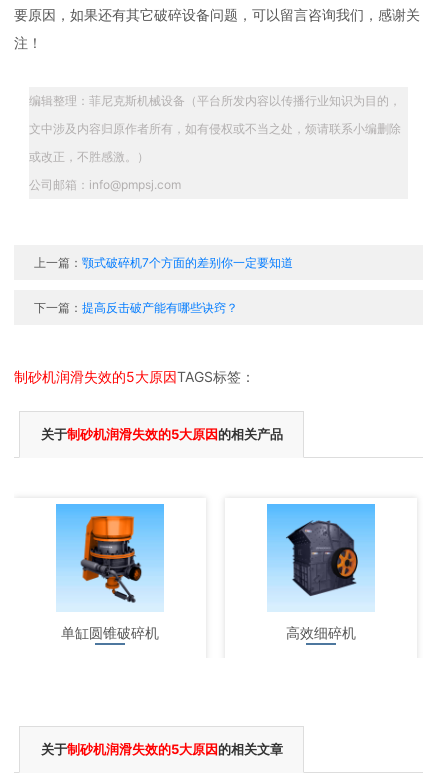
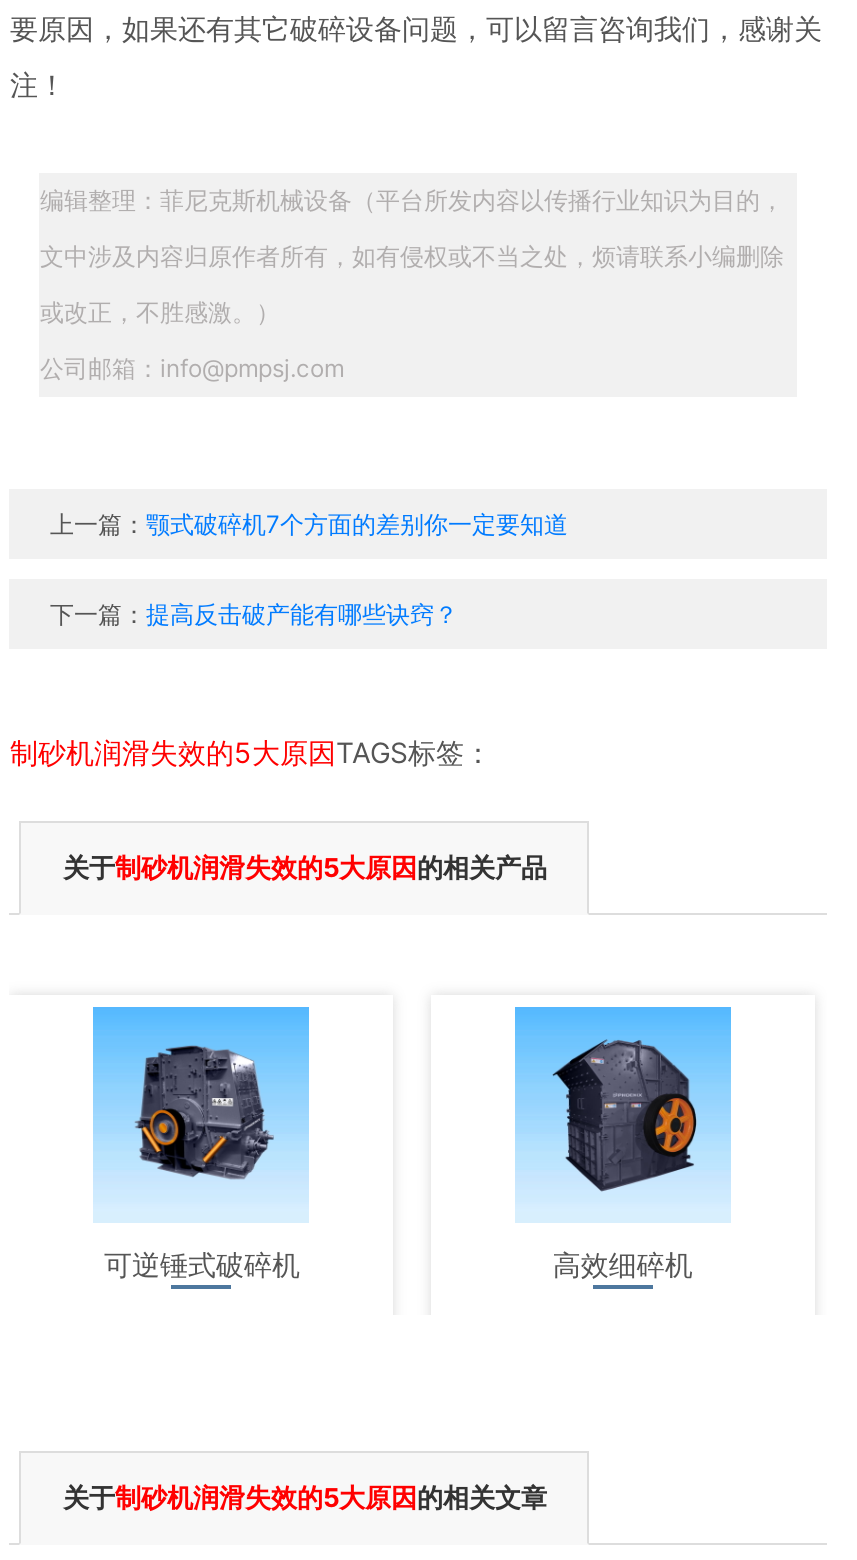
[61,515,159,641] [image] | 单缸圆锥破碎机 -> [104,1031,300,1281] [image] | 可逆锤式破碎机

